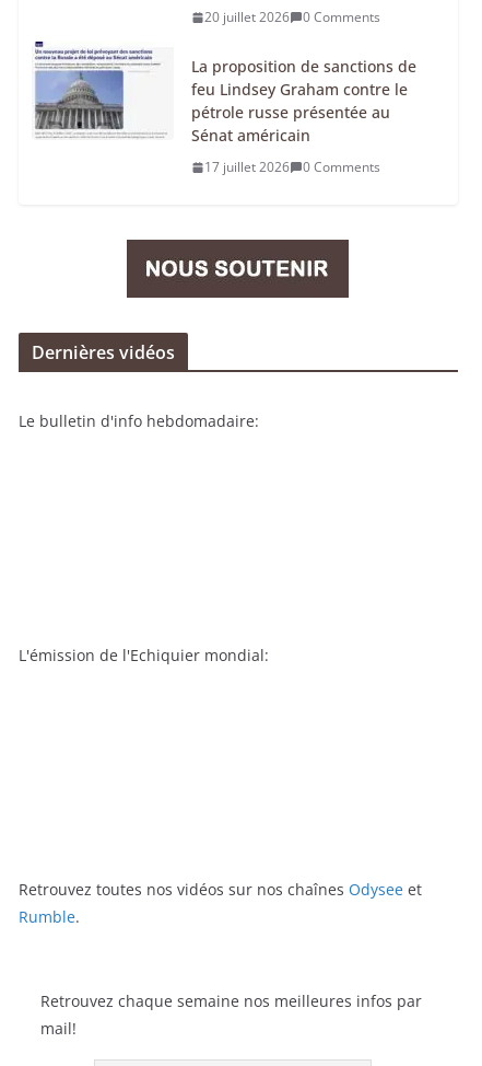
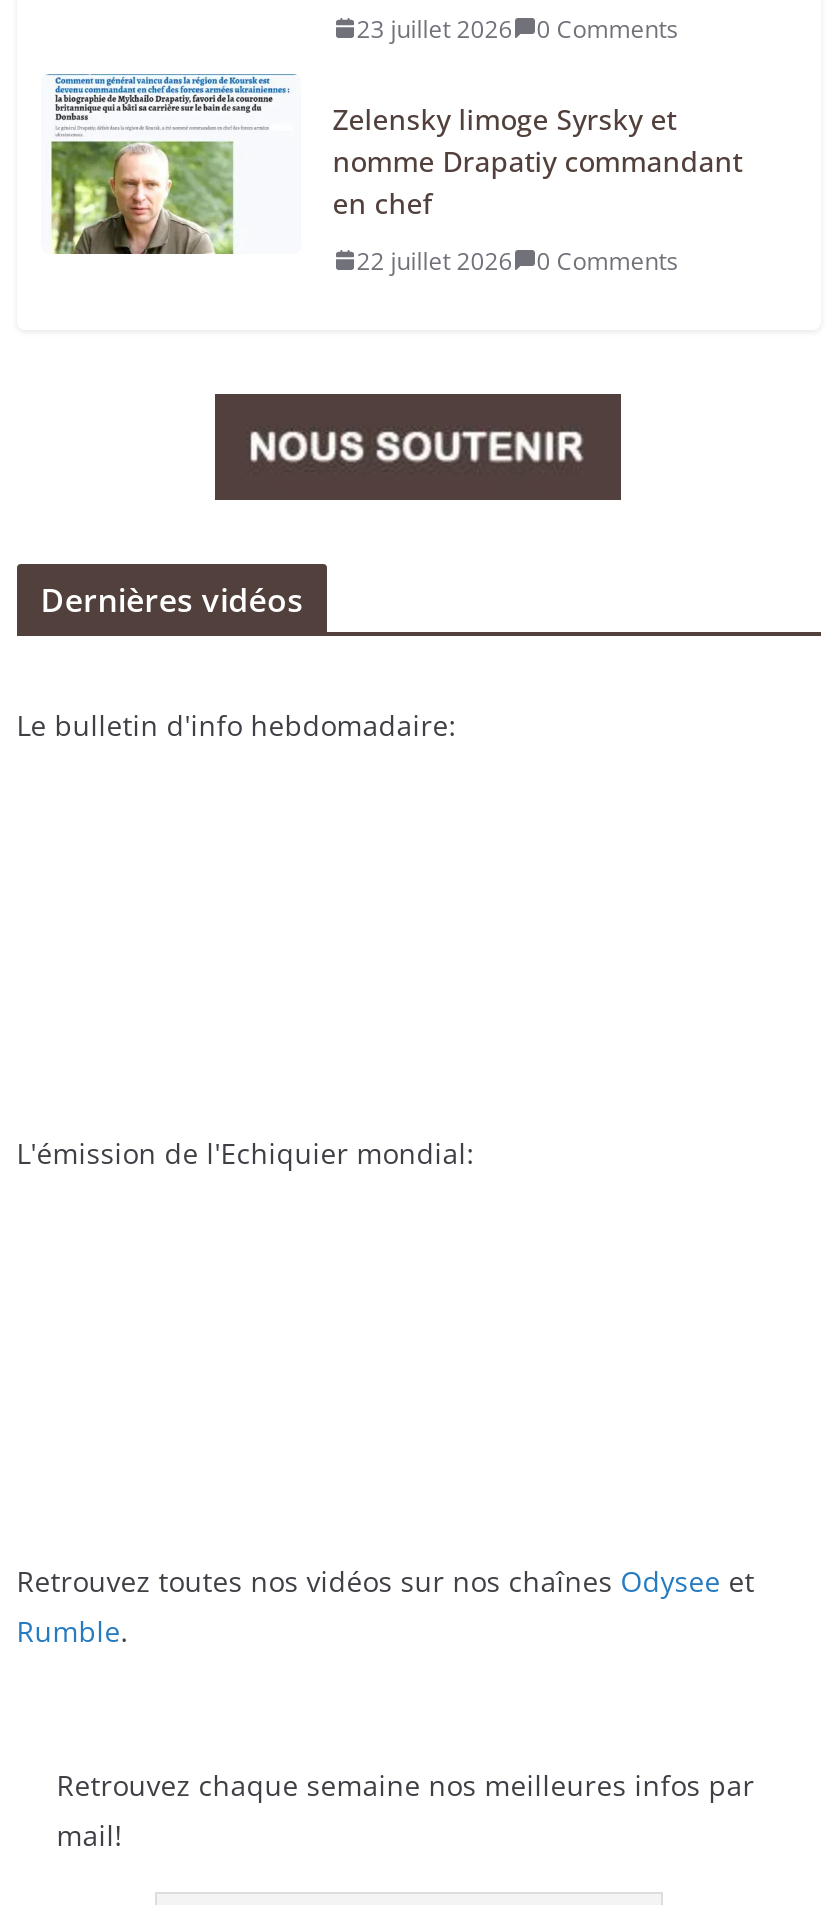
[204,8,380,26] 20 juillet 2026 0 Comments -> [356,12,678,46] 23 juillet 2026 0 Comments
[34,40,416,146] [image] | La proposition de sanctions de | feu Lindsey Graham contre le | pétrole russe présentée au | Sénat américain -> [47,74,742,256] [image] | Zelensky limoge Syrsky et | nomme Drapatiy commandant | en chef
[204,158,380,176] 17 juillet 2026 0 Comments -> [356,244,678,278] 22 juillet 2026 0 Comments

